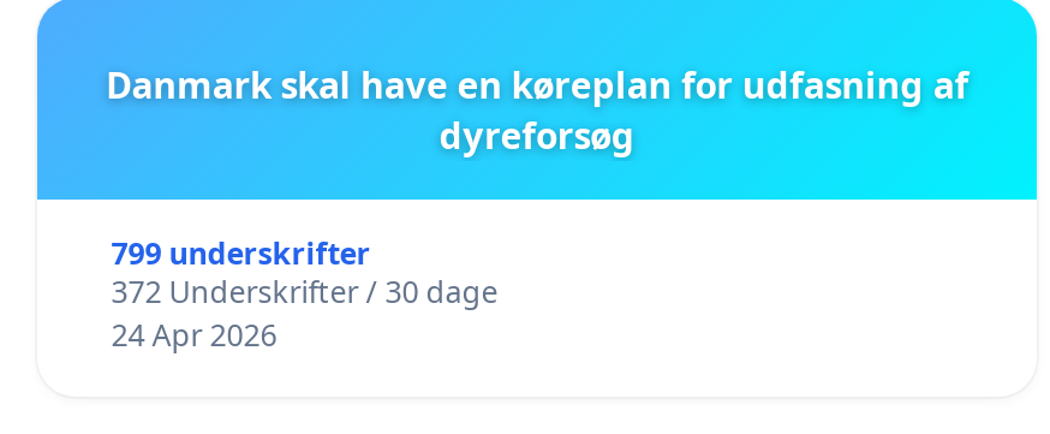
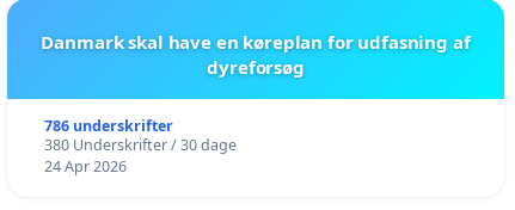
[111,234,371,275] 799 underskrifter -> [44,116,173,136] 786 underskrifter
[111,272,498,313] 372 Underskrifter / 30 dage -> [44,135,236,155] 380 Underskrifter / 30 dage

